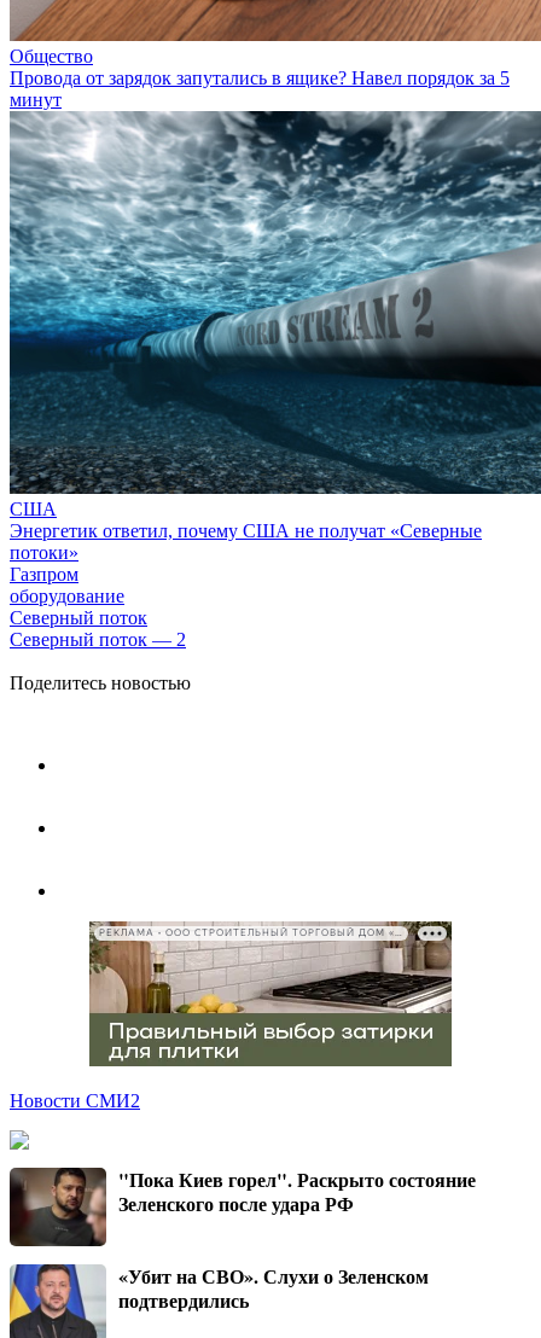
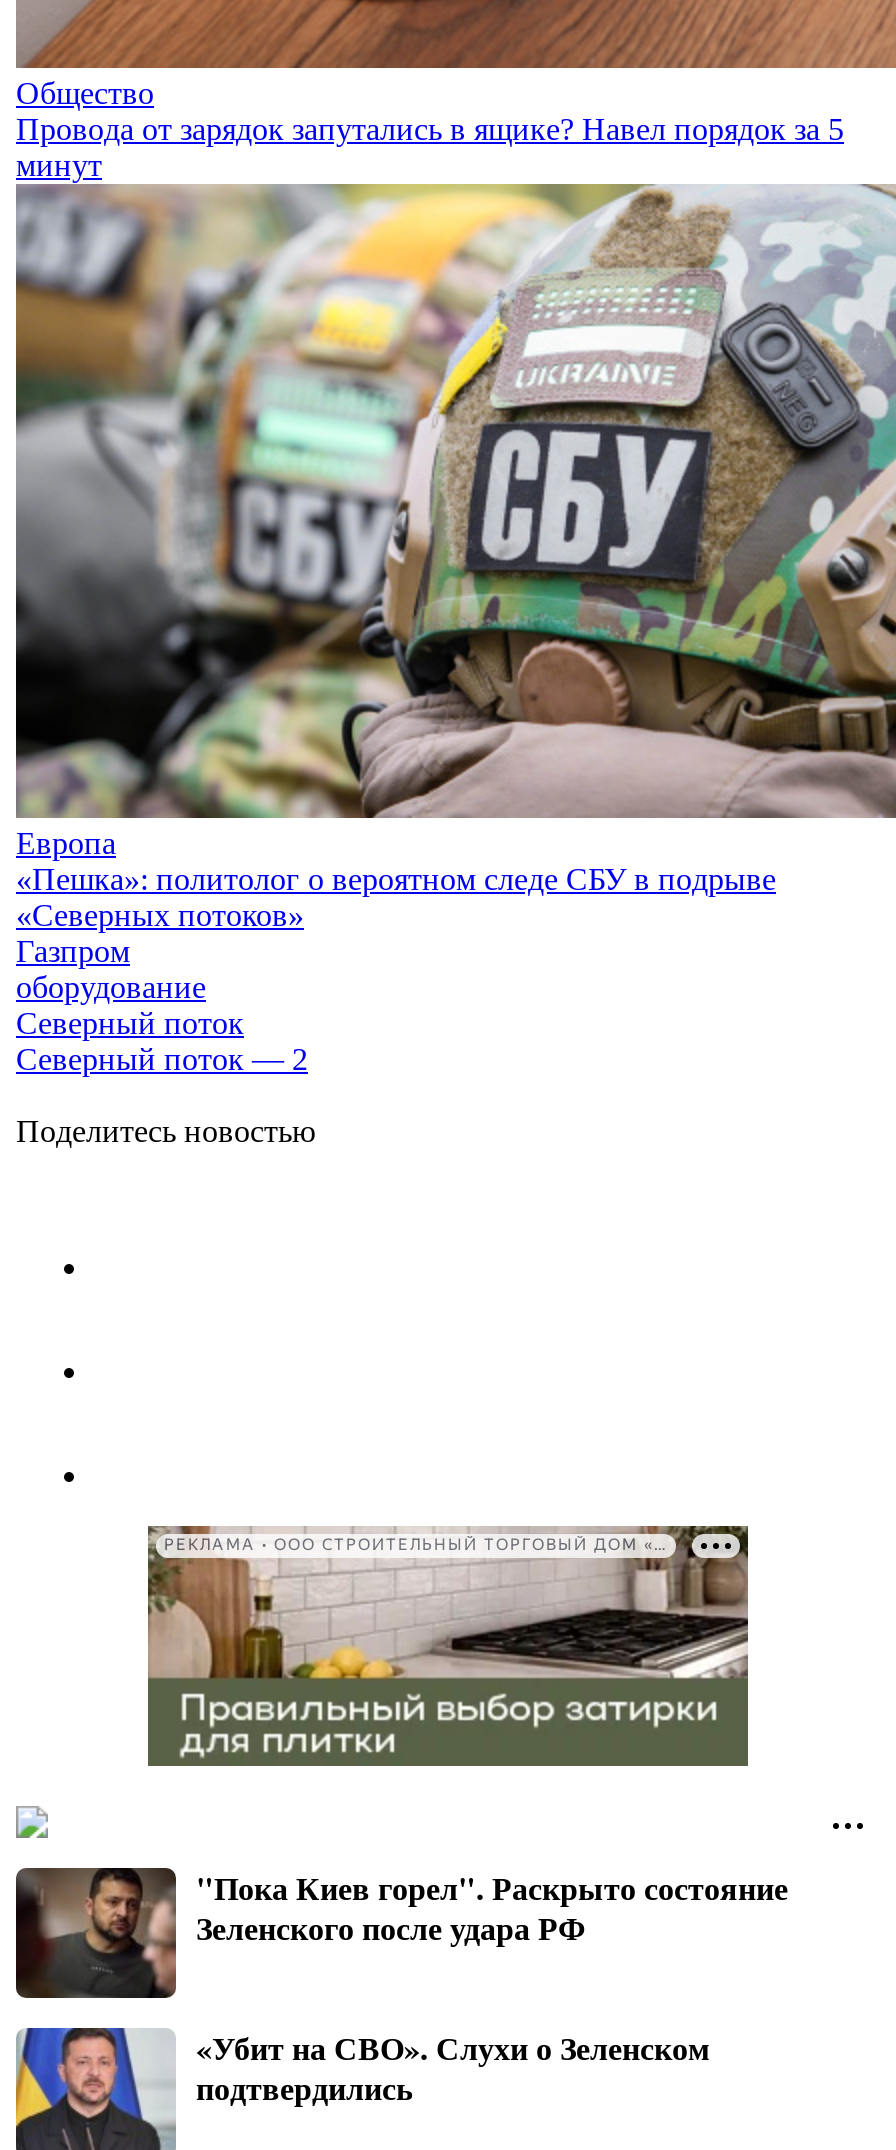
[8,110,537,563] [image] | США | Энергетик ответил, почему США не получат «Северные | потоки» -> [14,182,890,932] [image] | Европа | «Пешка»: политолог о вероятном следе СБУ в подрыве | «Северных потоков»
[10,1090,140,1111] Новости СМИ2 -> none

